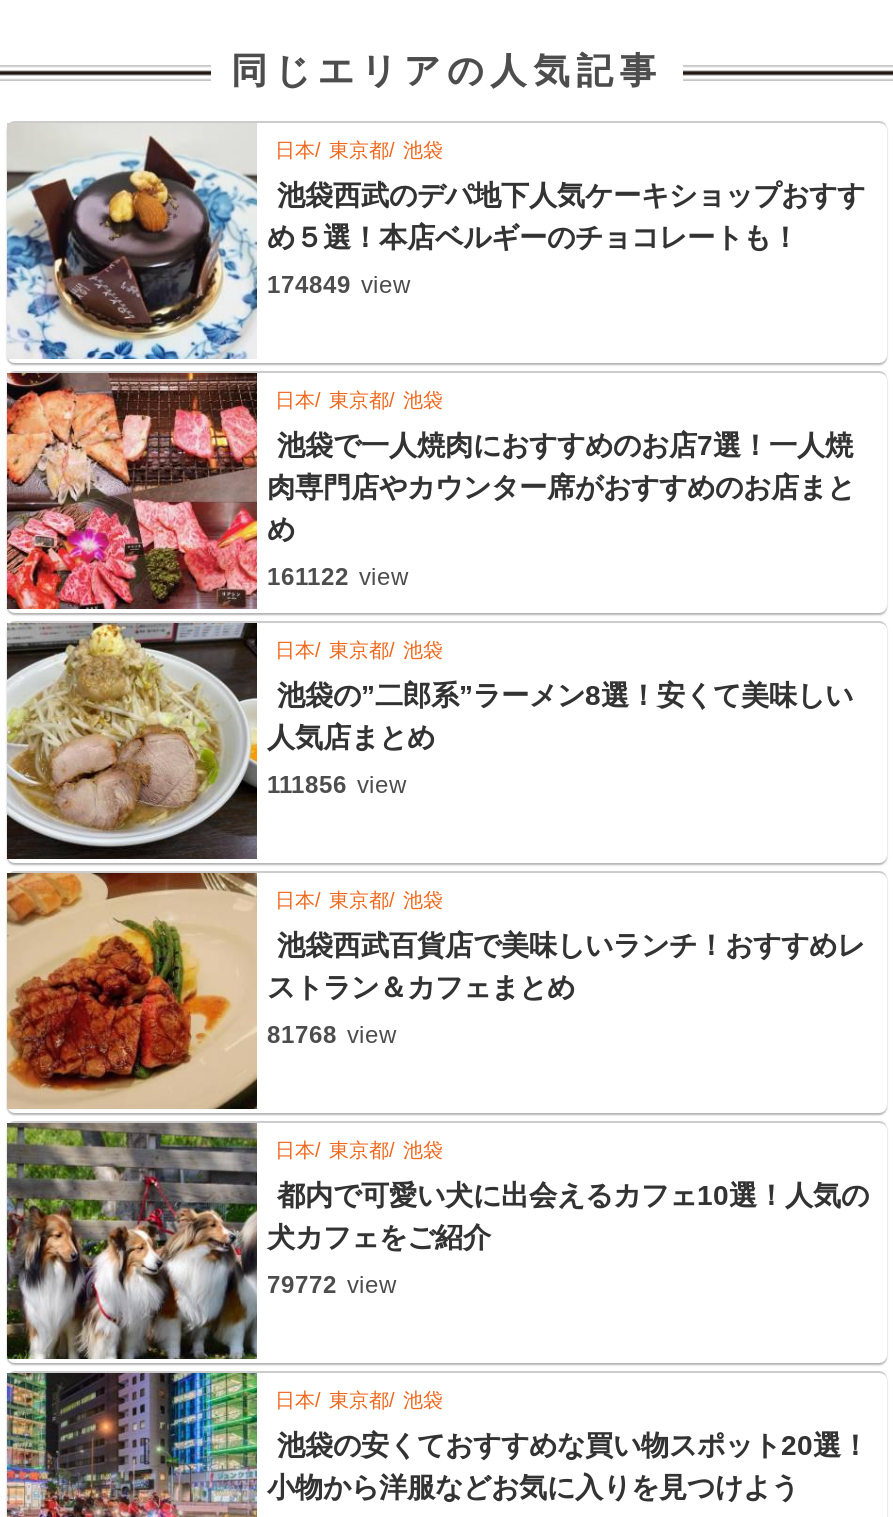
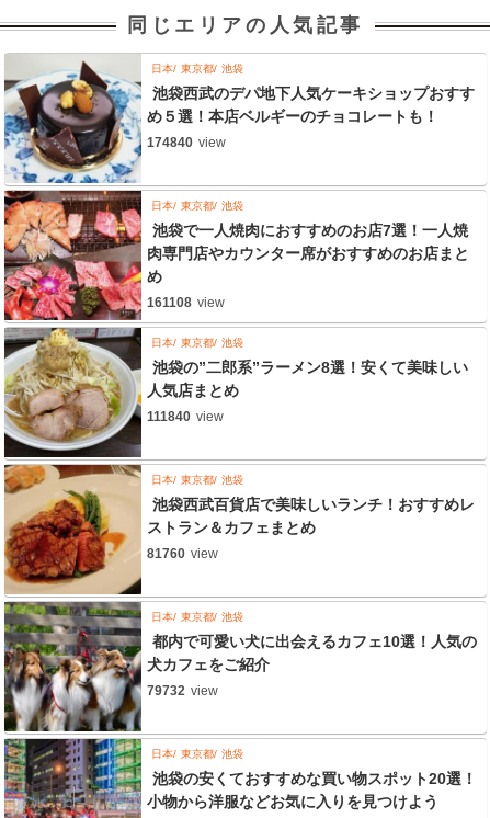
[267,272,411,300] 174849 view -> [147,135,226,151] 174840 view
[267,564,409,592] 161122 view -> [147,295,225,311] 161108 view
[267,772,407,800] 111856 view -> [147,409,224,425] 111840 view
[267,1022,397,1050] 81768 view -> [147,547,218,562] 81760 view
[267,1272,397,1300] 79772 view -> [147,684,218,699] 79732 view

